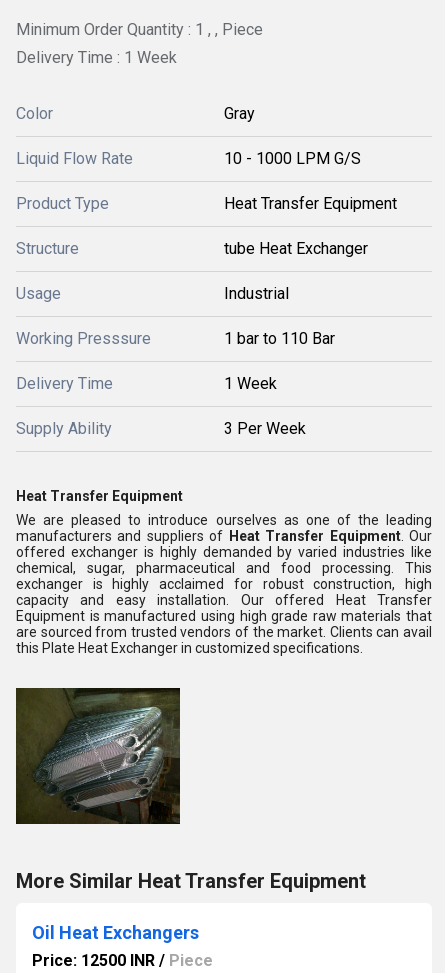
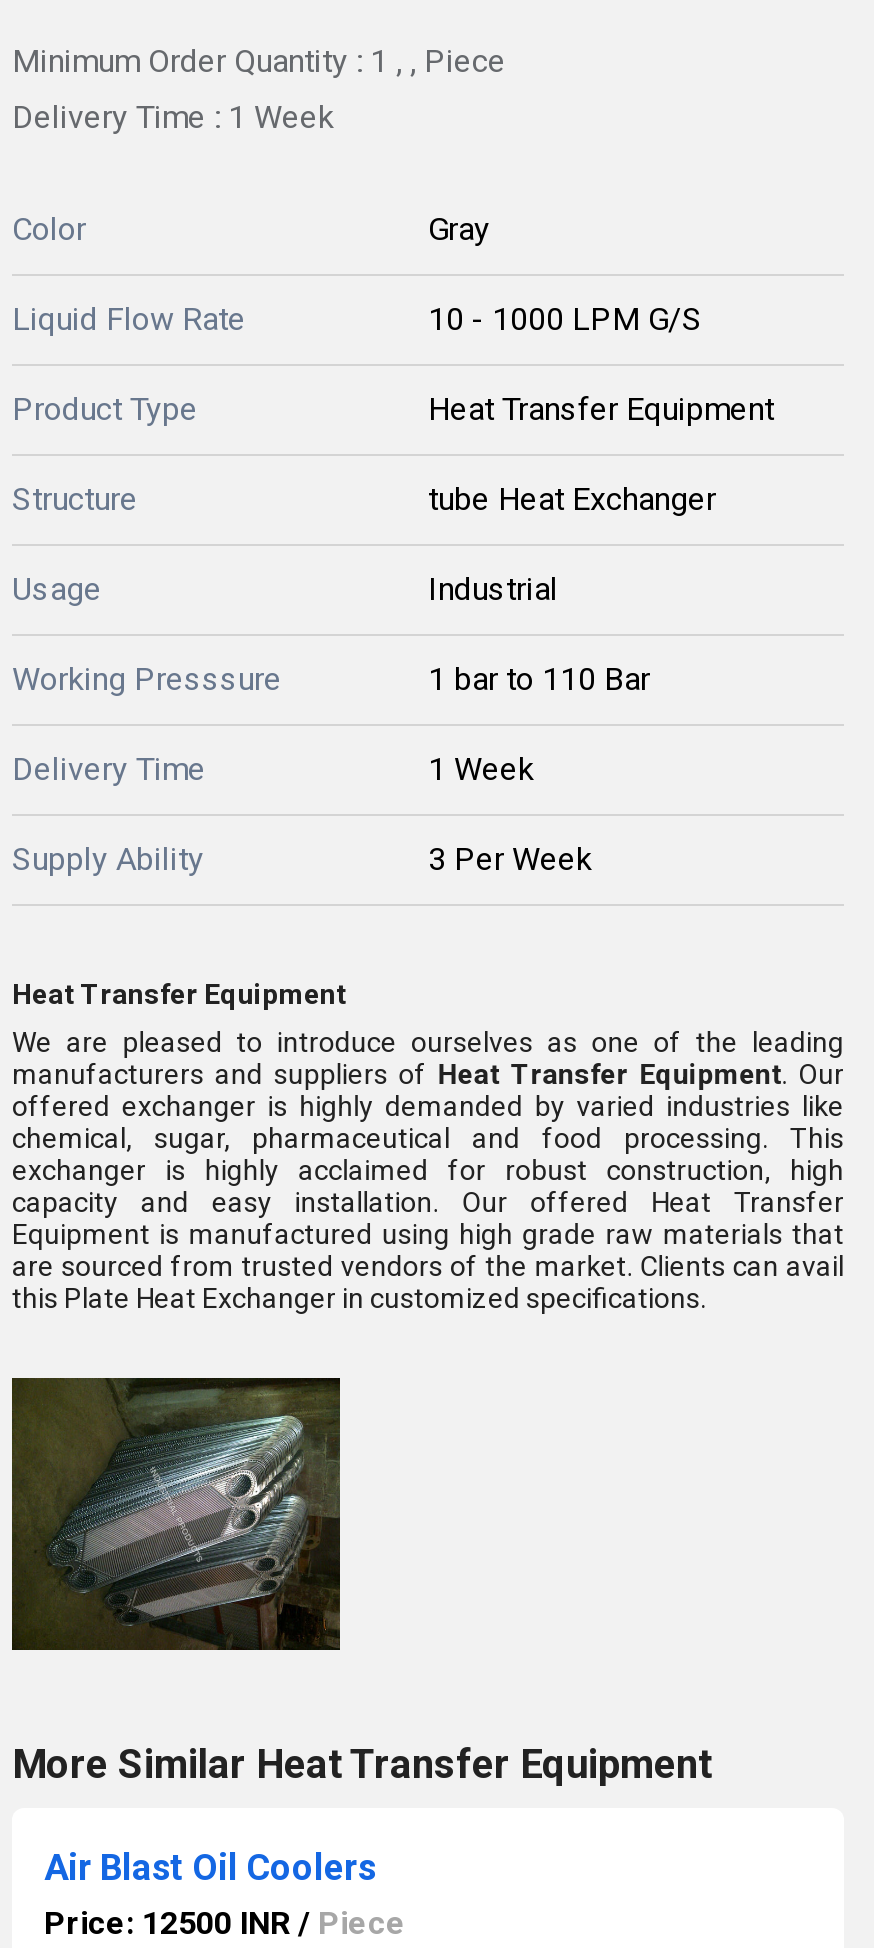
[32,922,199,943] Oil Heat Exchangers -> [44,1845,376,1887] Air Blast Oil Coolers

